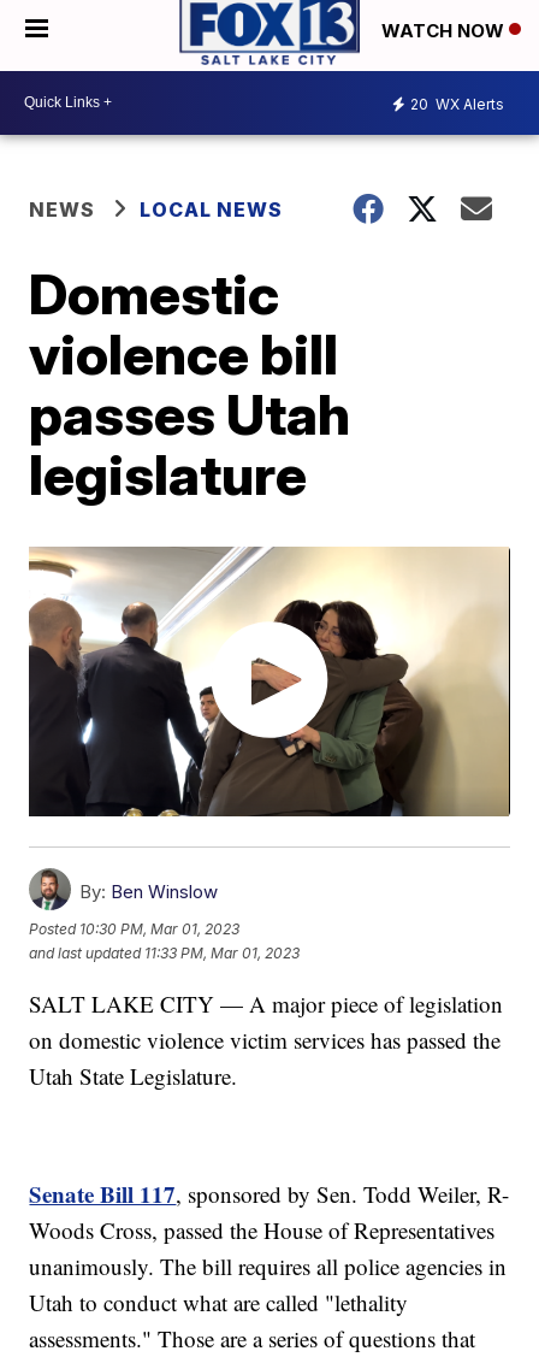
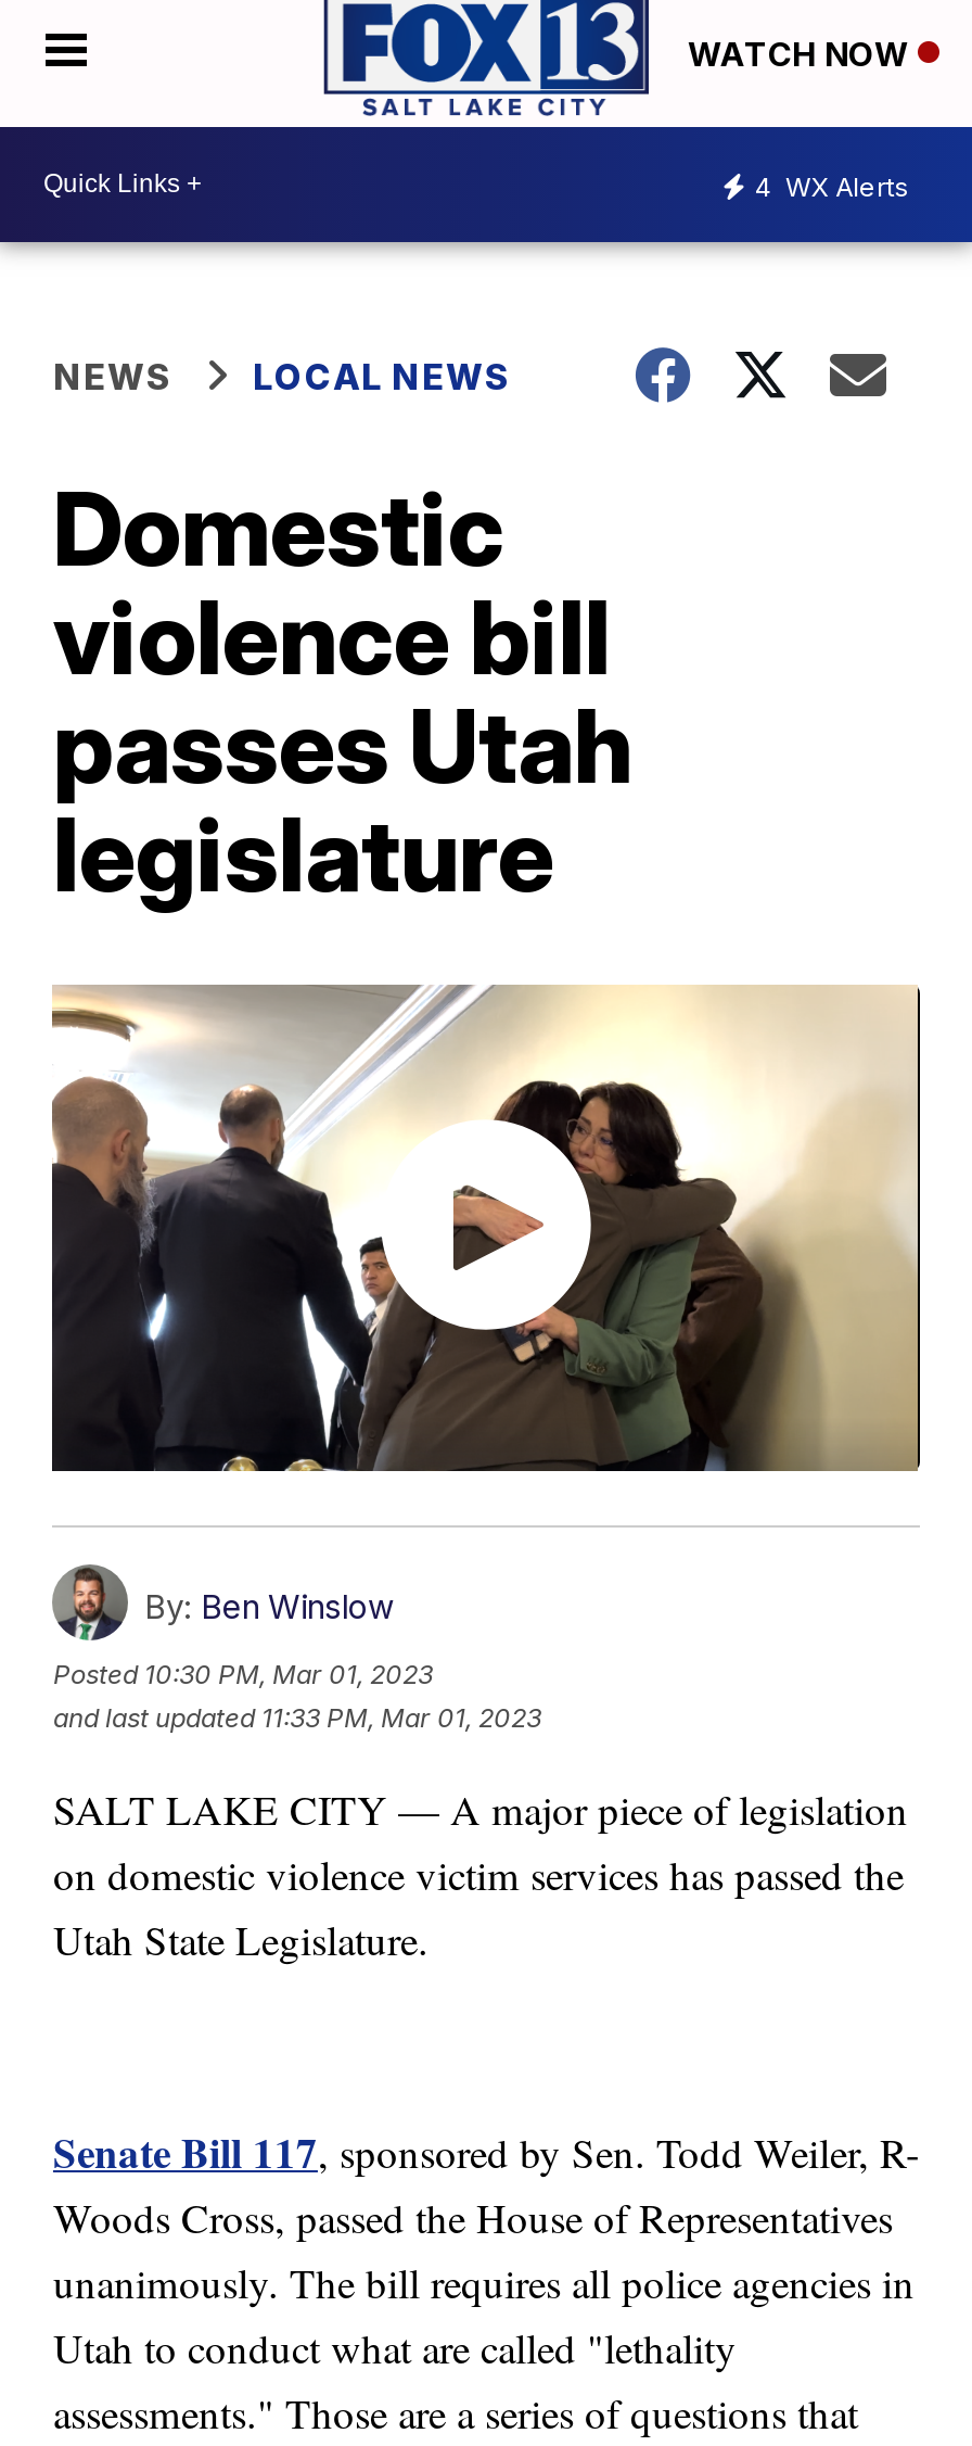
[410,95,504,113] 20 WX Alerts -> [755,171,909,203] 4 WX Alerts

